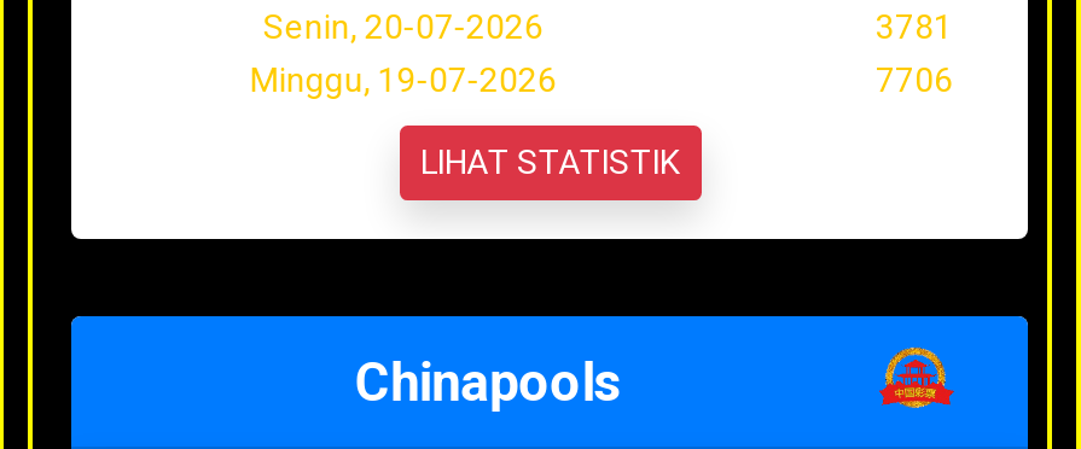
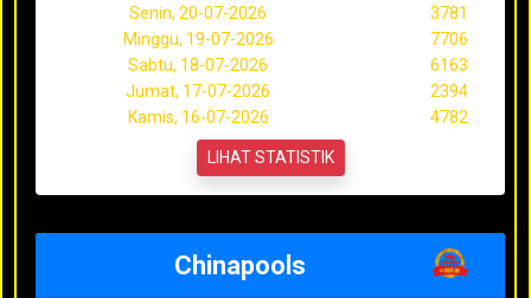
none -> [126,56,468,127] Sabtu, 18-07-2026 | 6163 | Jumat, 17-07-2026 | 2394 | Kamis, 16-07-2026 | 4782

